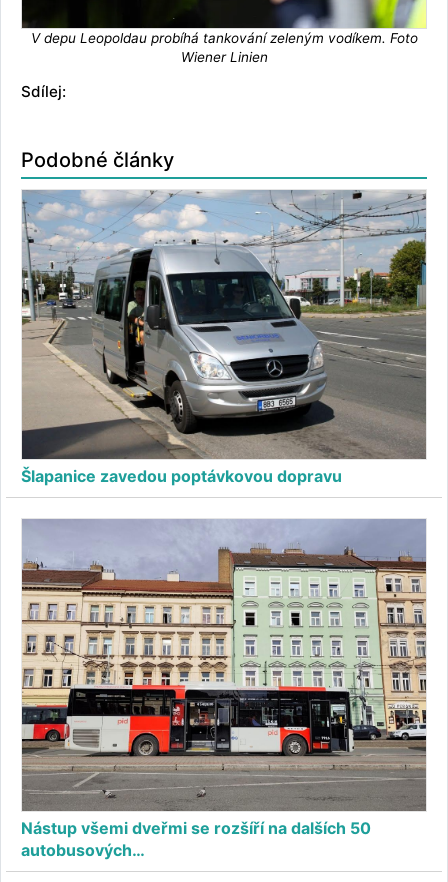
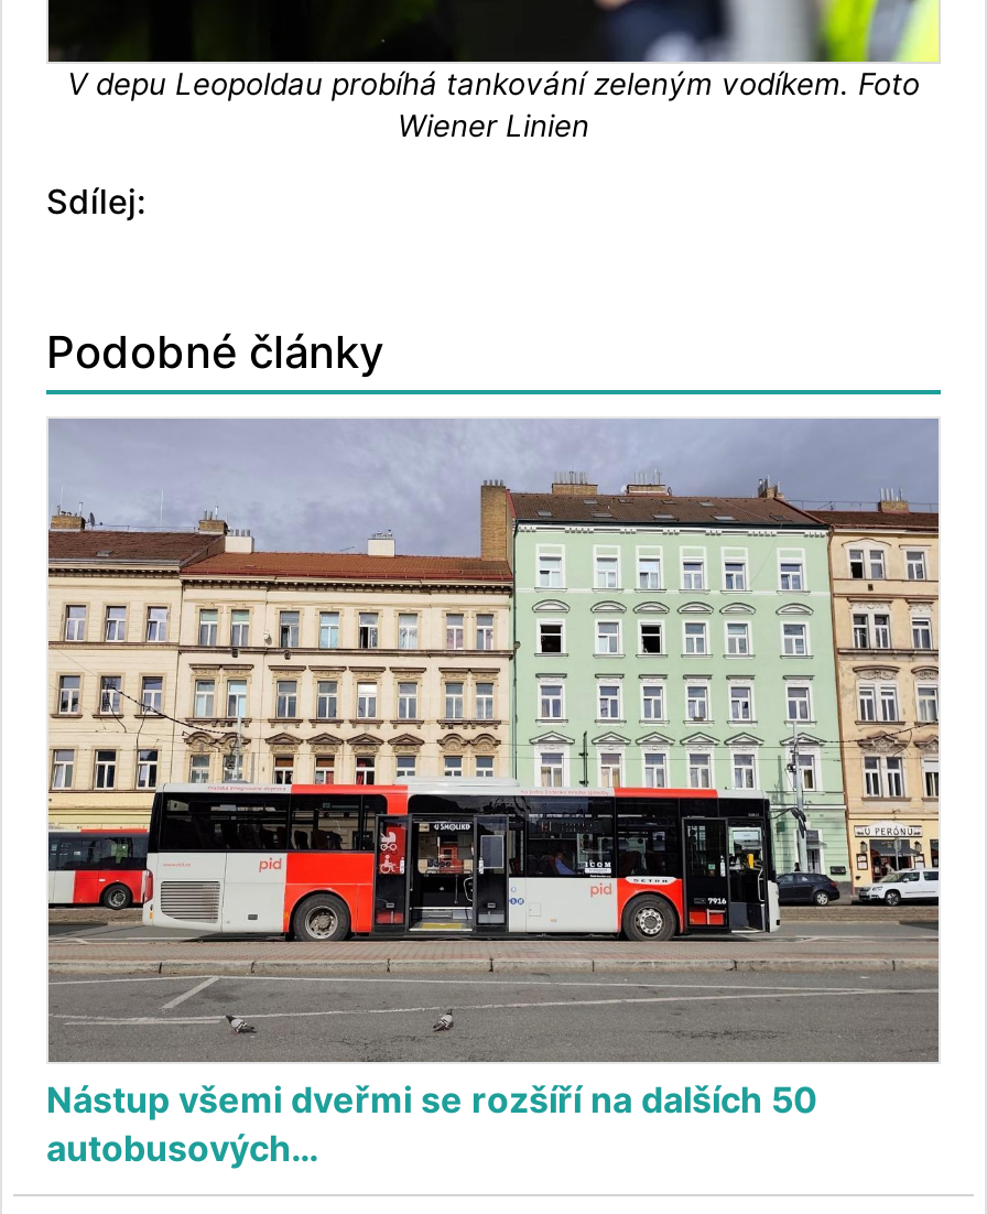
[21,190,427,486] [image] | Šlapanice zavedou poptávkovou dopravu -> none

